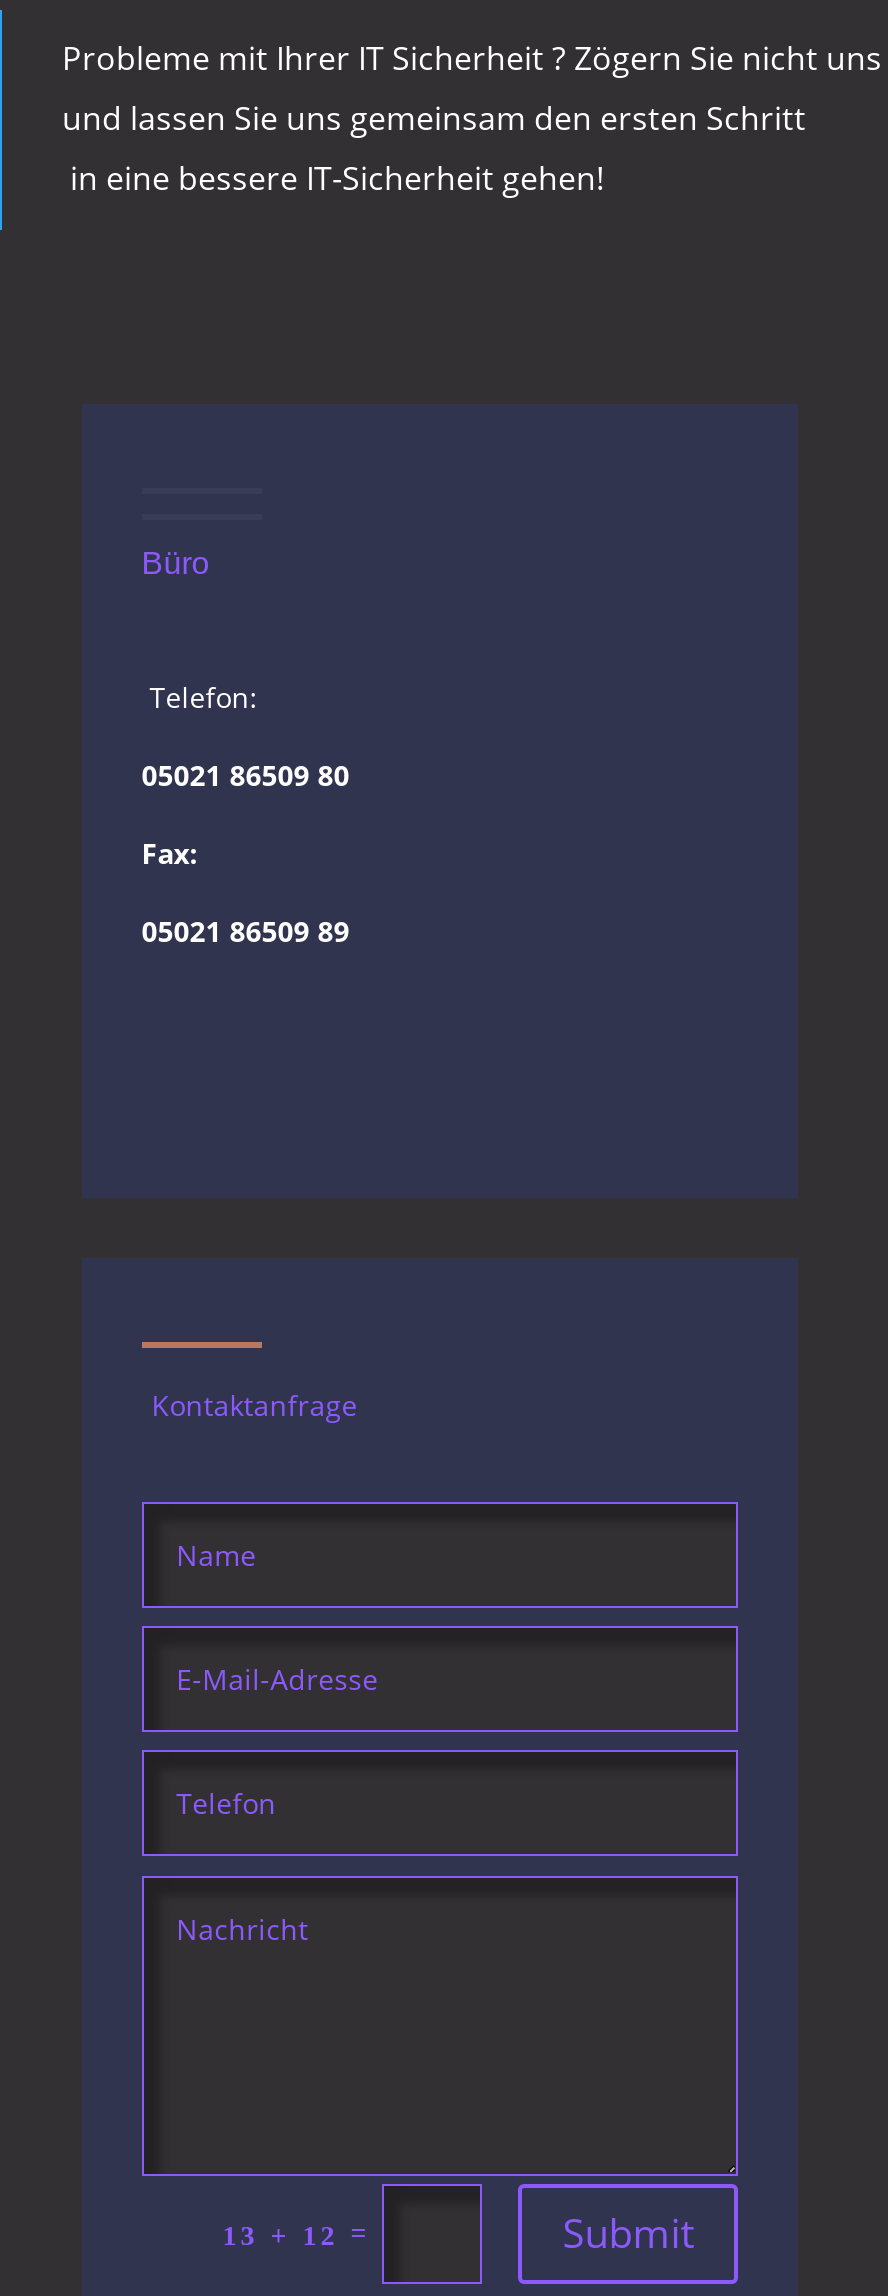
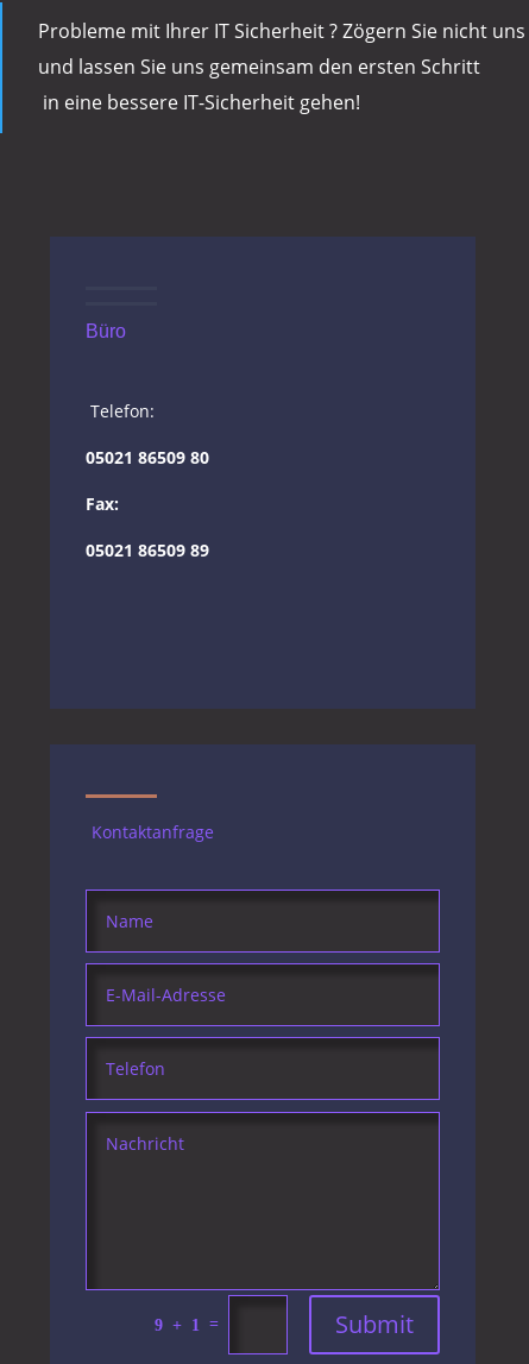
[222,2219,382,2251] 13 + 12 = -> [155,1316,228,1335] 9 + 1 =

